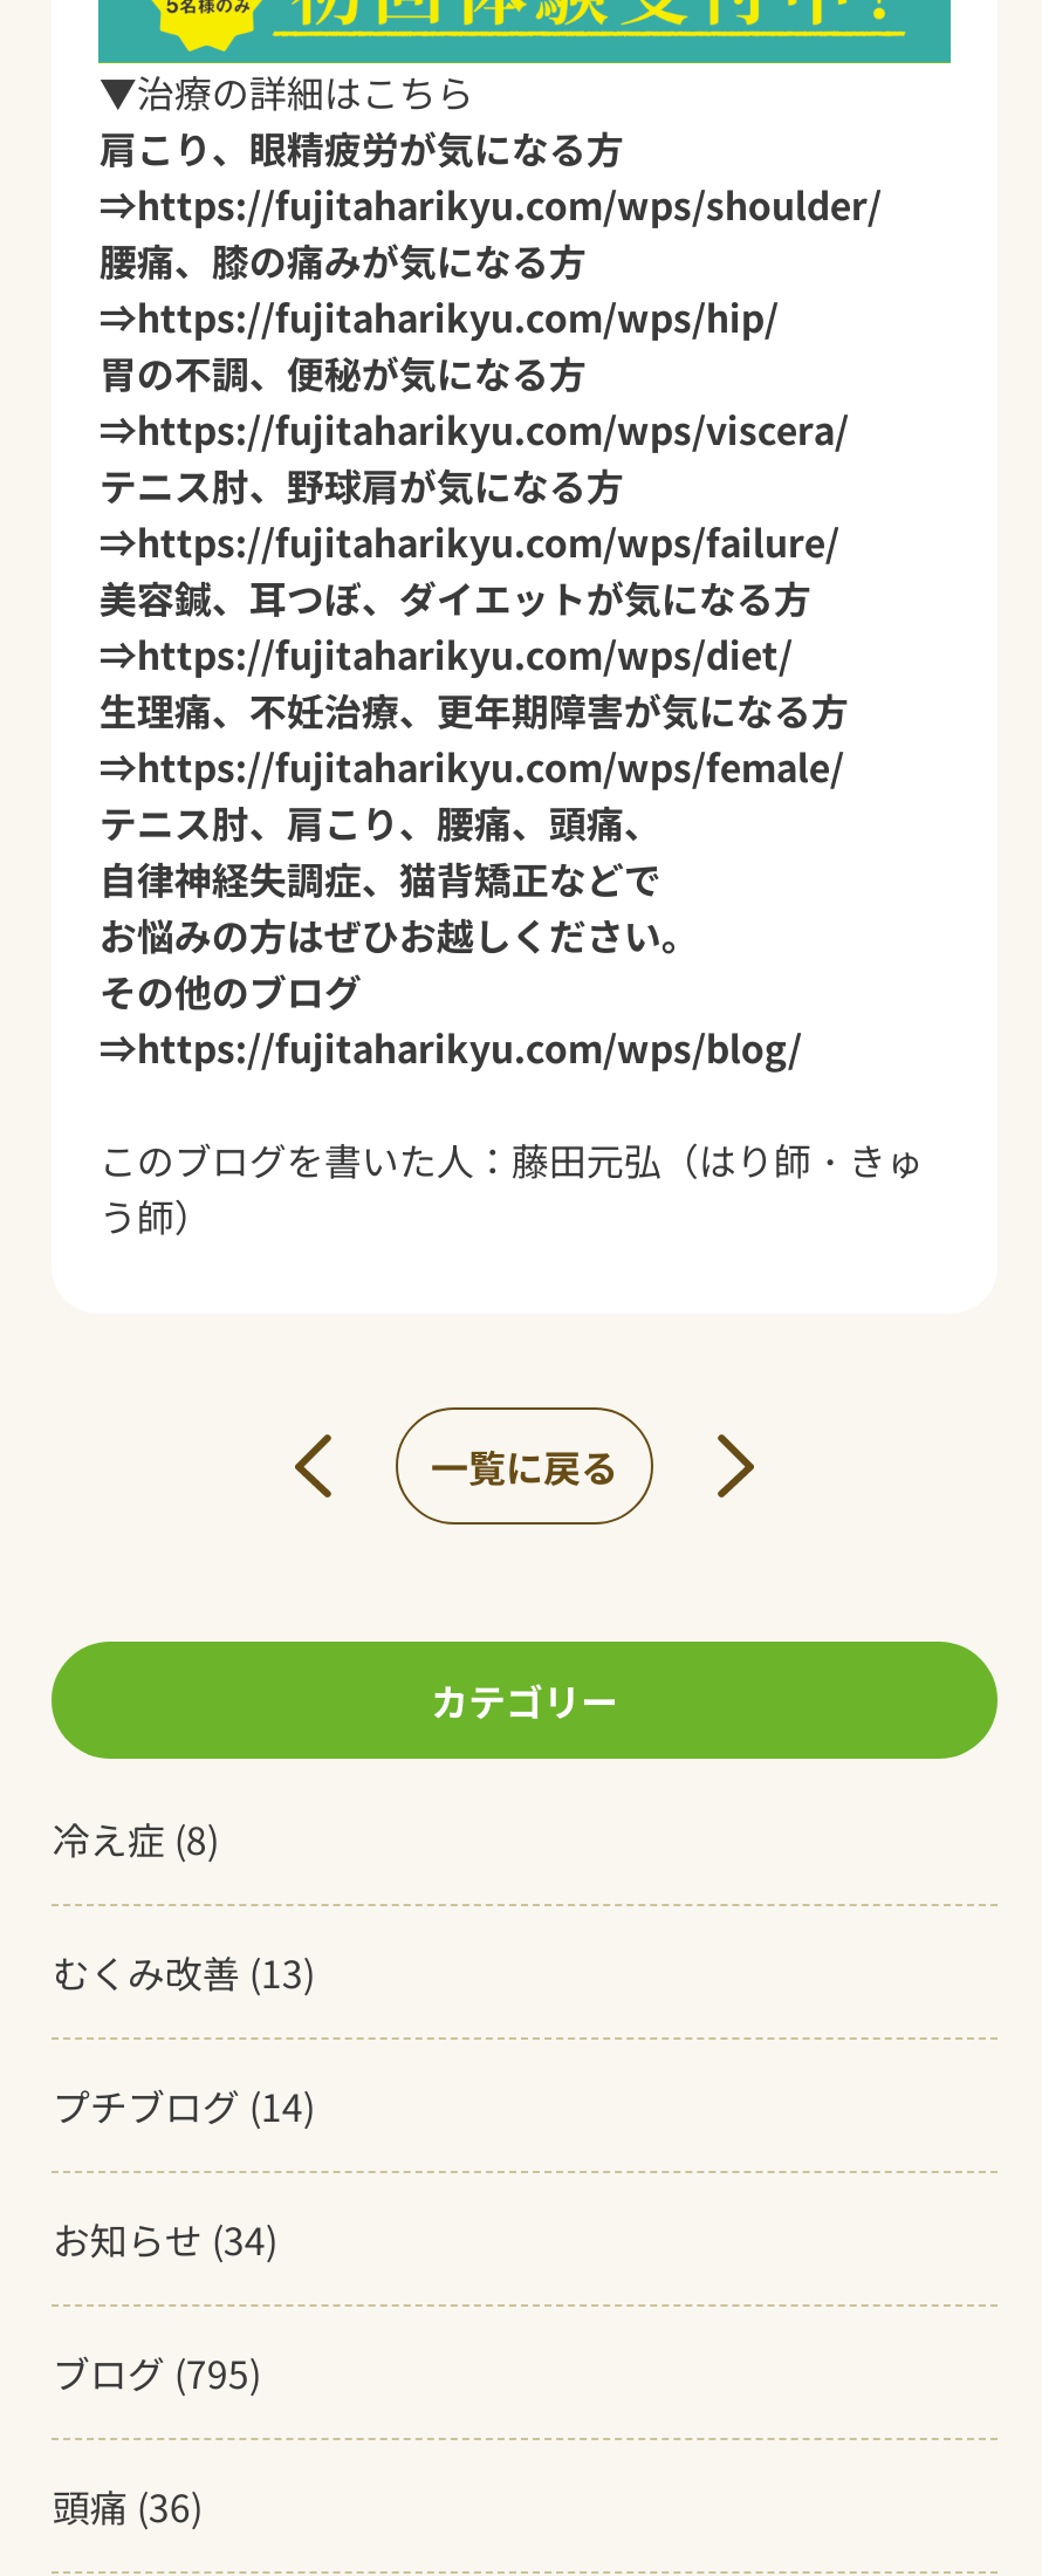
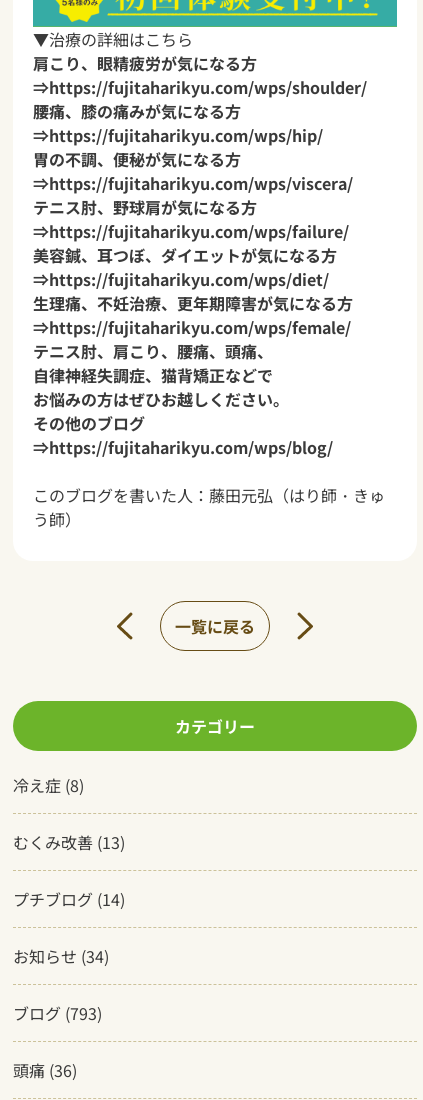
[52,2344,261,2400] ブログ(795) -> [13,1001,102,1025] ブログ(793)

